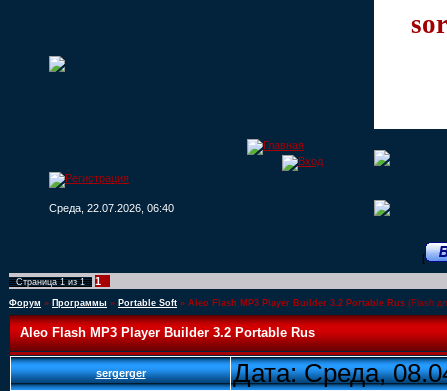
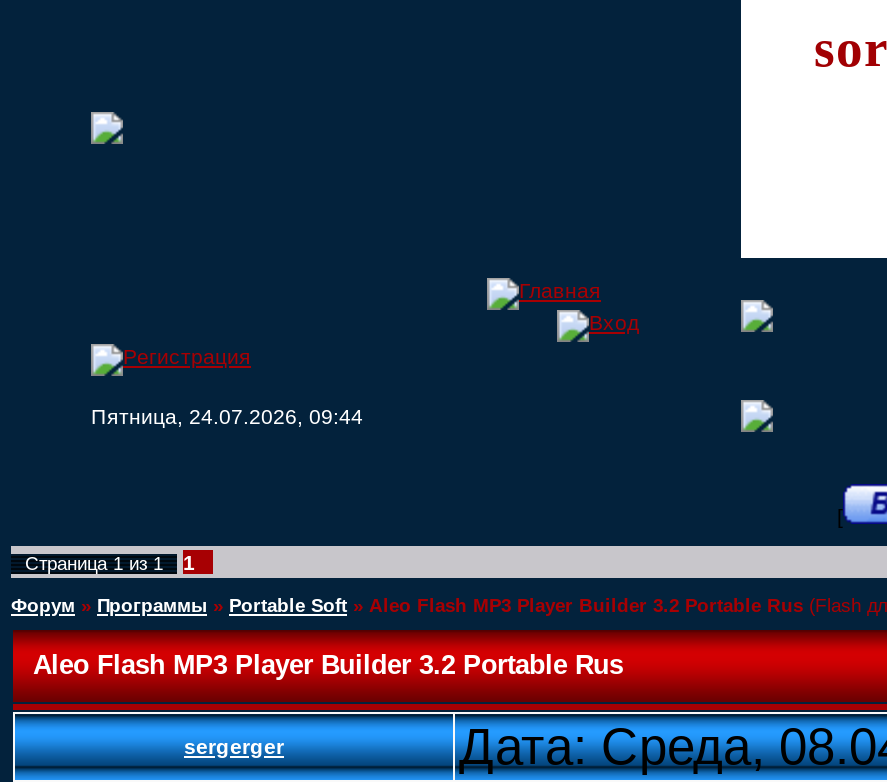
[49,202,174,214] Среда, 22.07.2026, 06:40 -> [91,404,363,428] Пятница, 24.07.2026, 09:44

